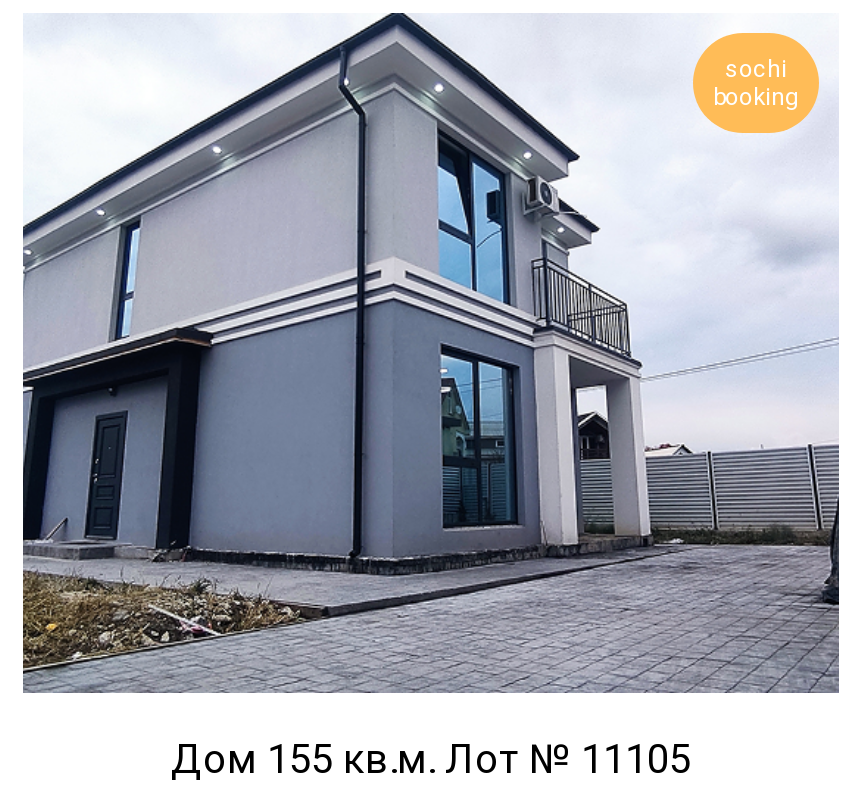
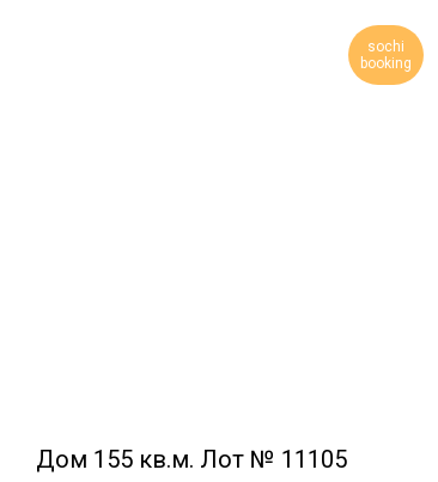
[21,11,841,695] [image] -> none

